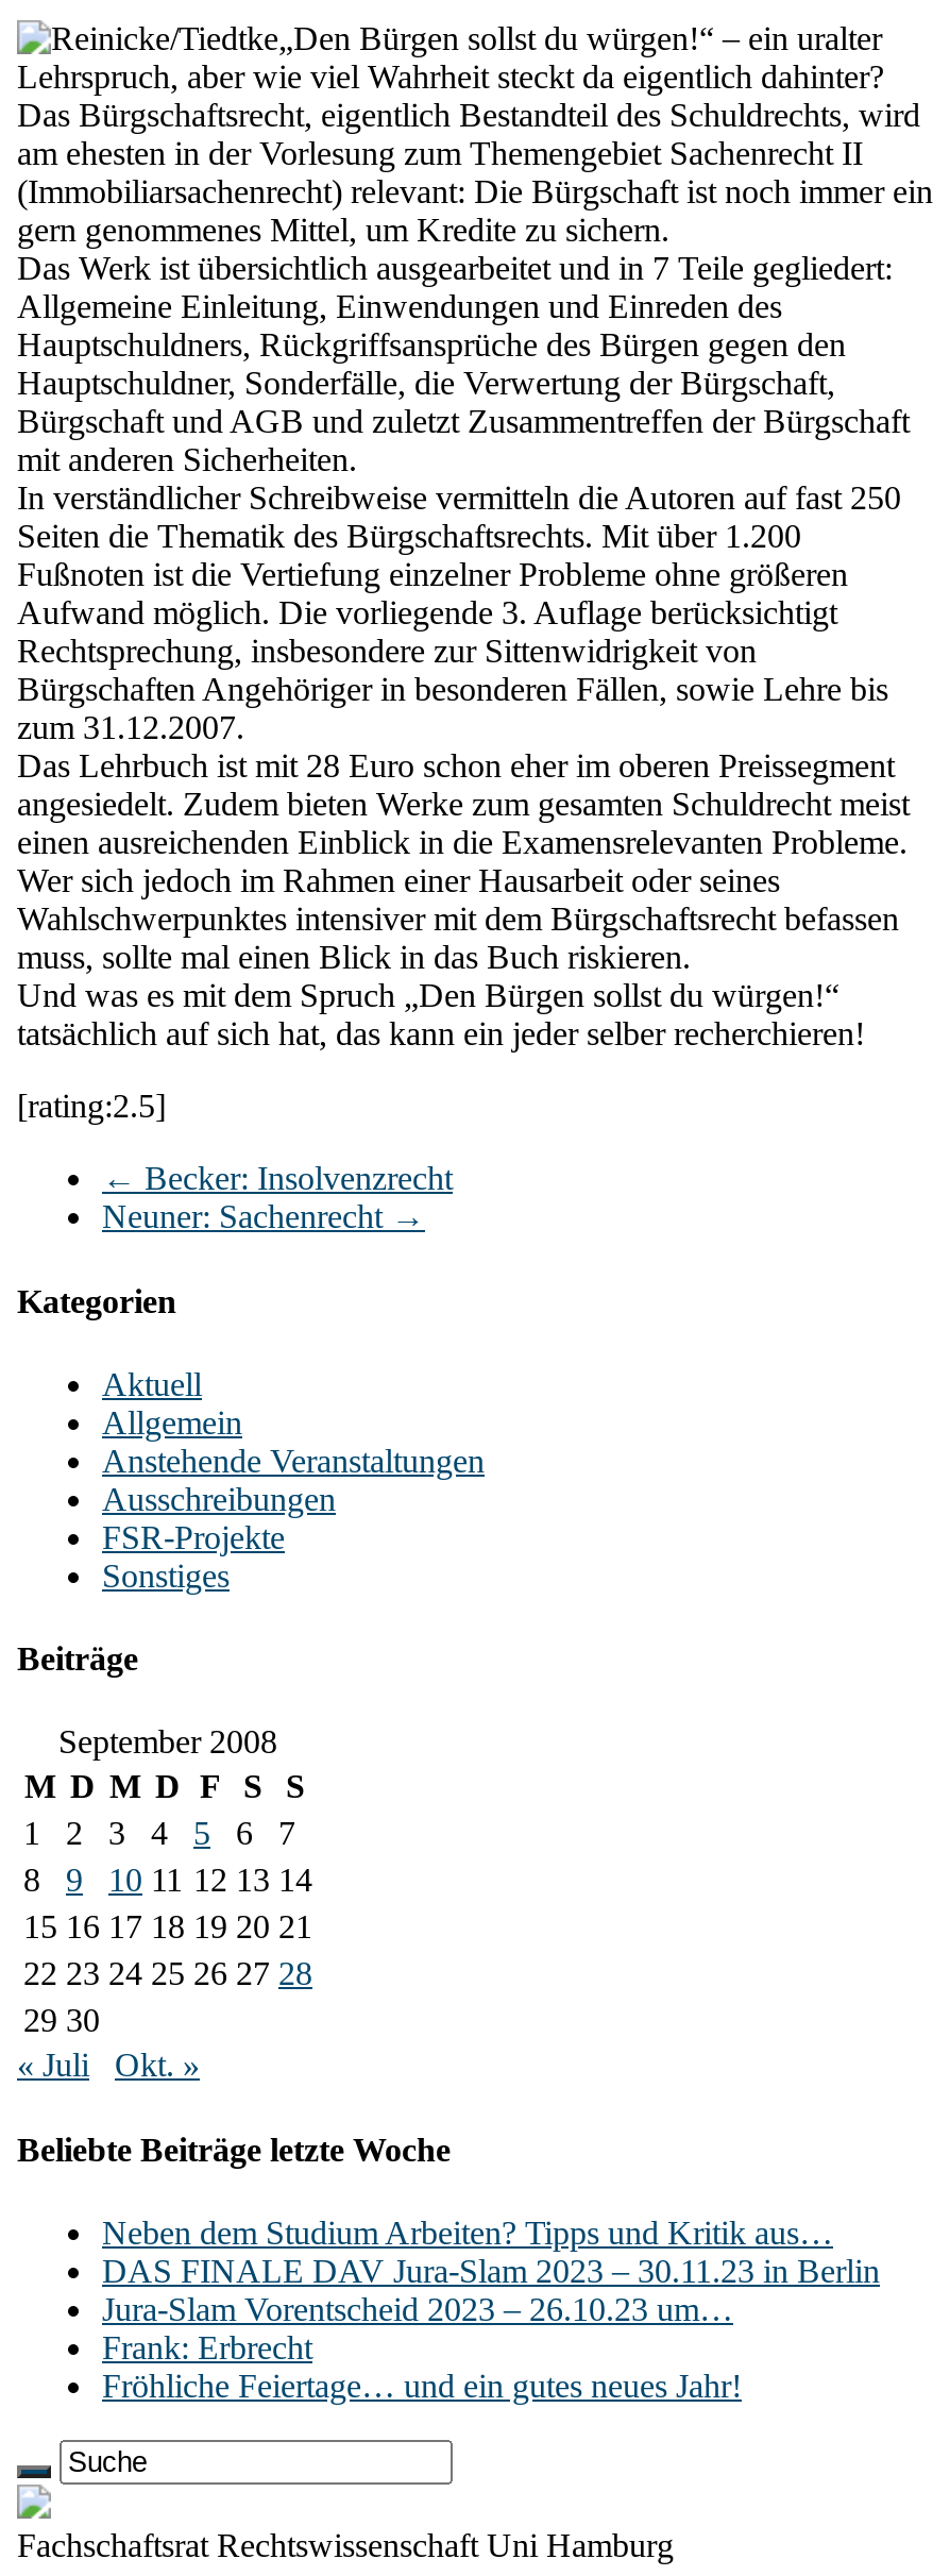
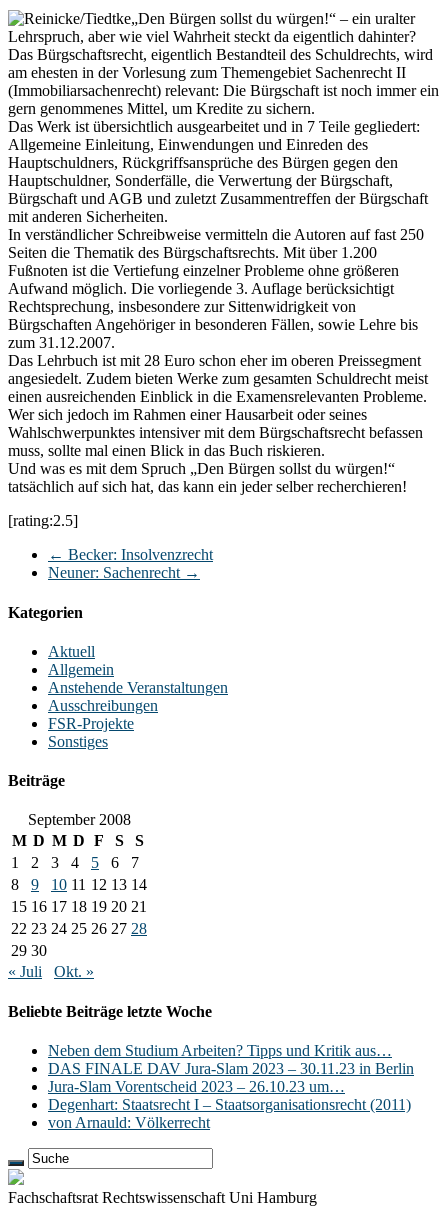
[102,2329,742,2403] Frank: Erbrecht | Fröhliche Feiertage… und ein gutes neues Jahr! -> [48,1096,411,1131] Degenhart: Staatsrecht I – Staatsorganisationsrecht (2011) | von Arnauld: Völkerrecht

